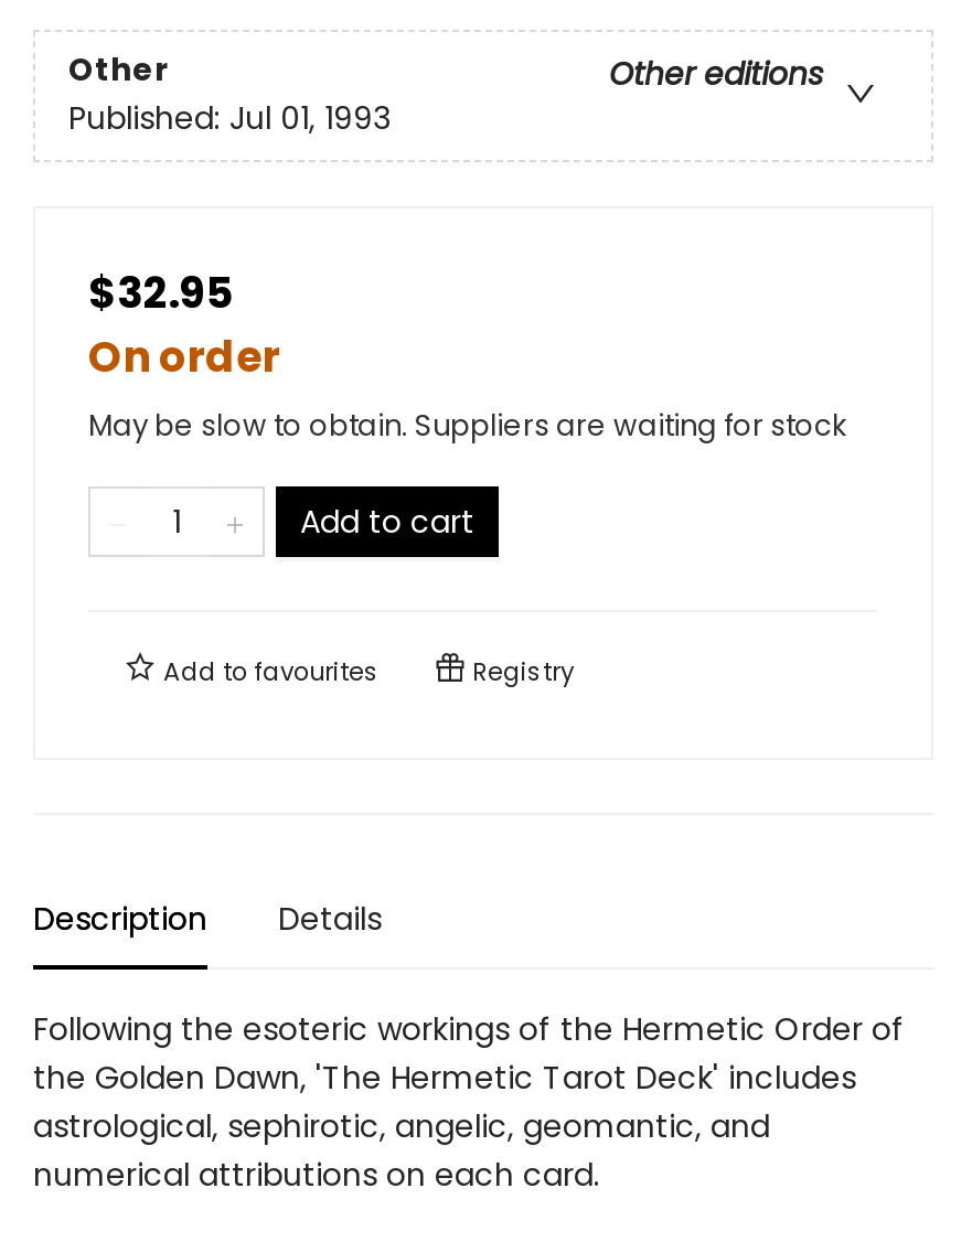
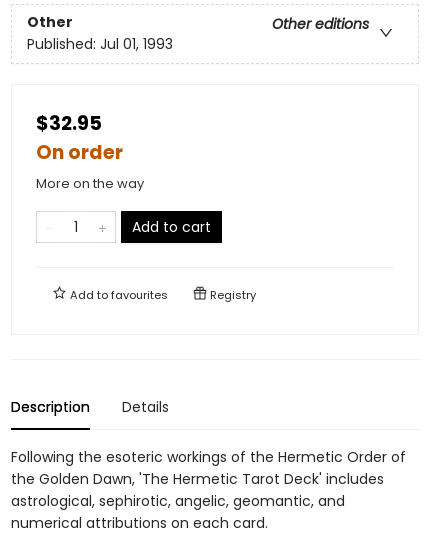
[88,404,847,446] May be slow to obtain. Suppliers are waiting for stock -> [36,174,144,193] More on the way

